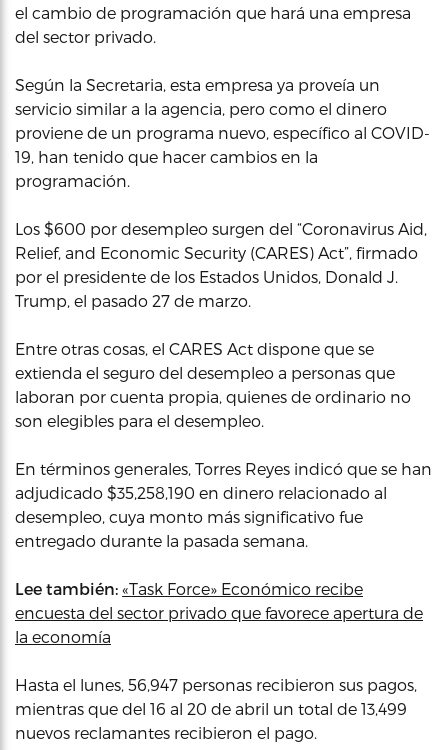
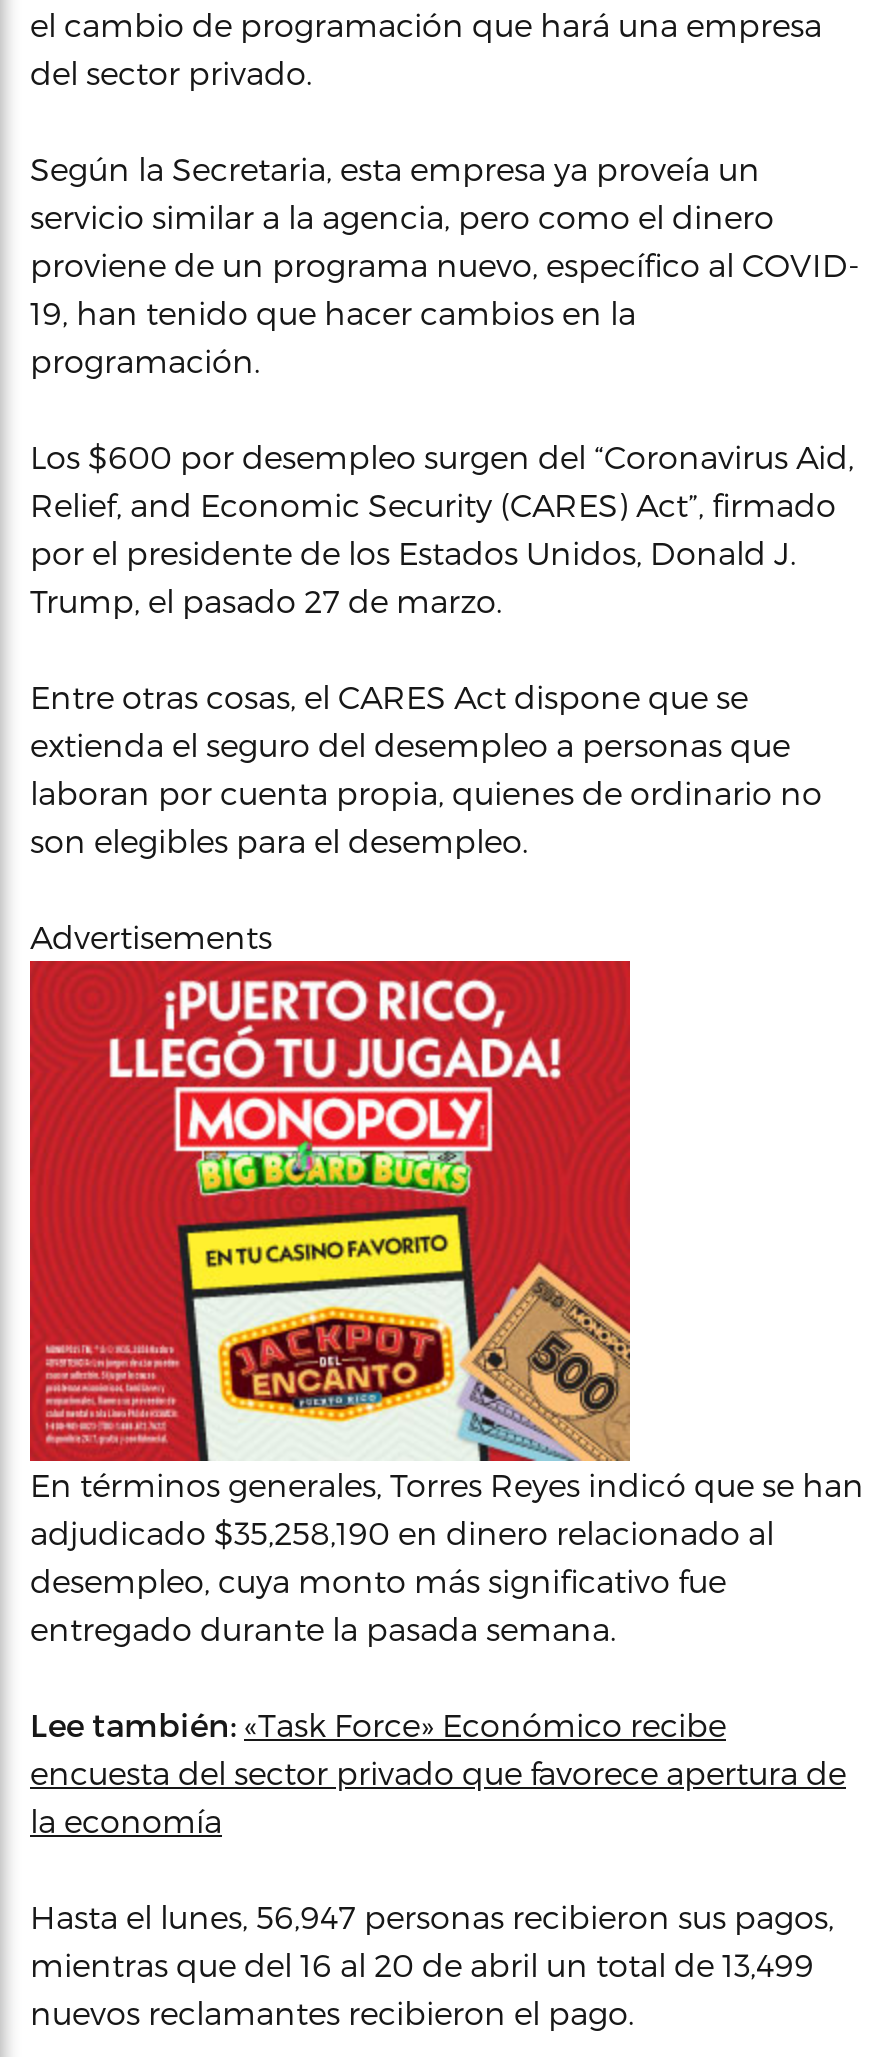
none -> [28,958,632,1460] [image]
none -> [30,917,272,955] Advertisements

